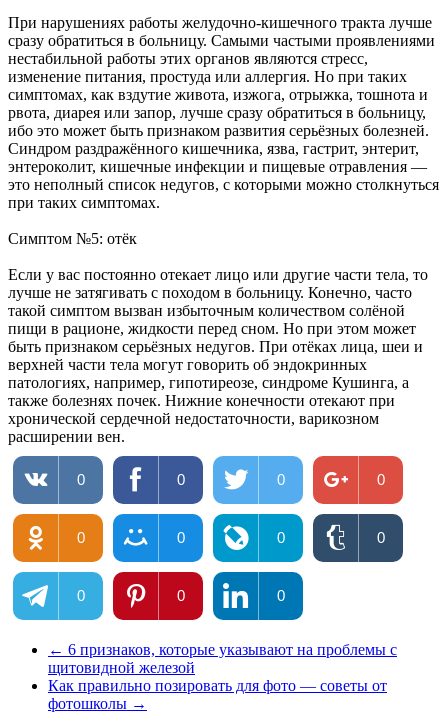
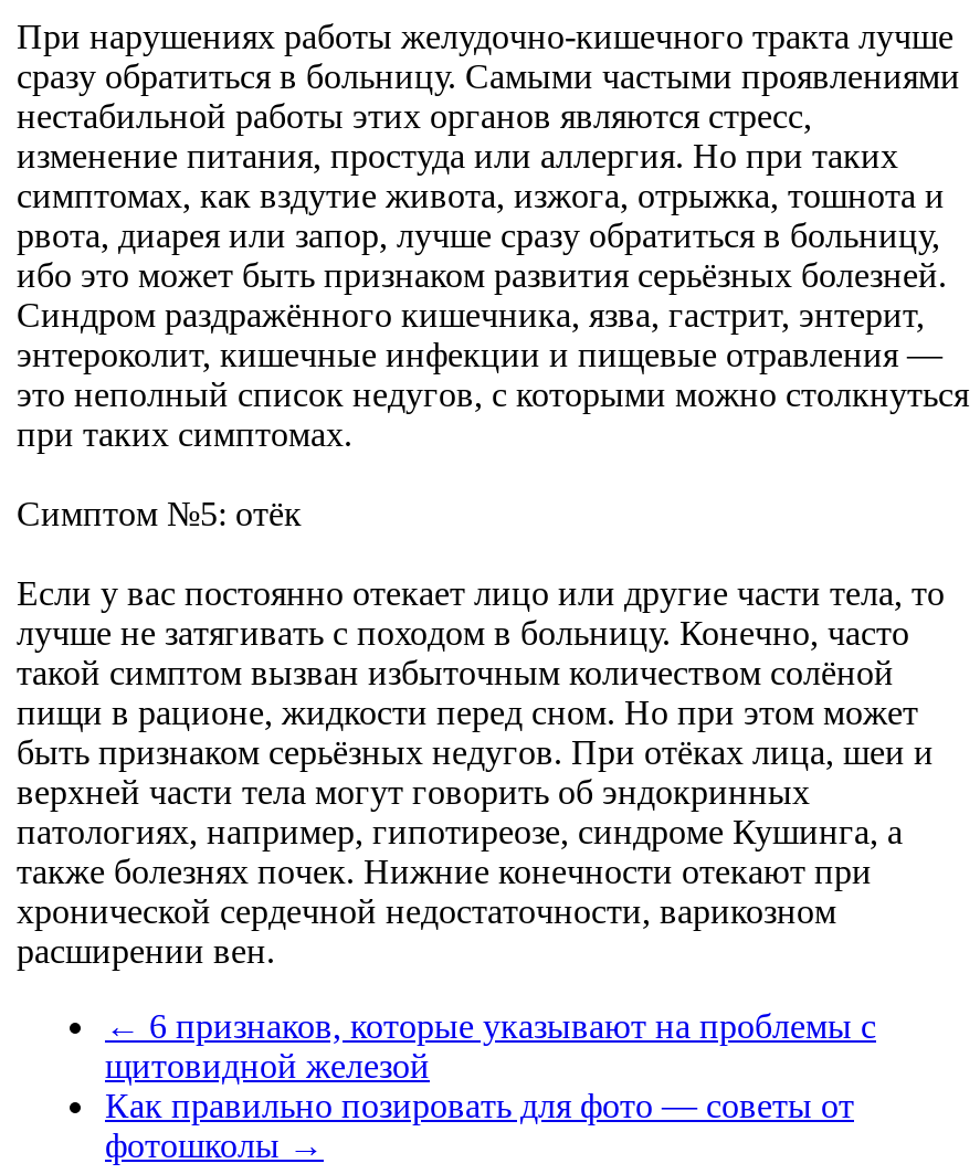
[77,470,385,603] 0 | 0 | 0 | 0 | 0 | 0 | 0 | 0 | 0 | 0 | 0 -> none

